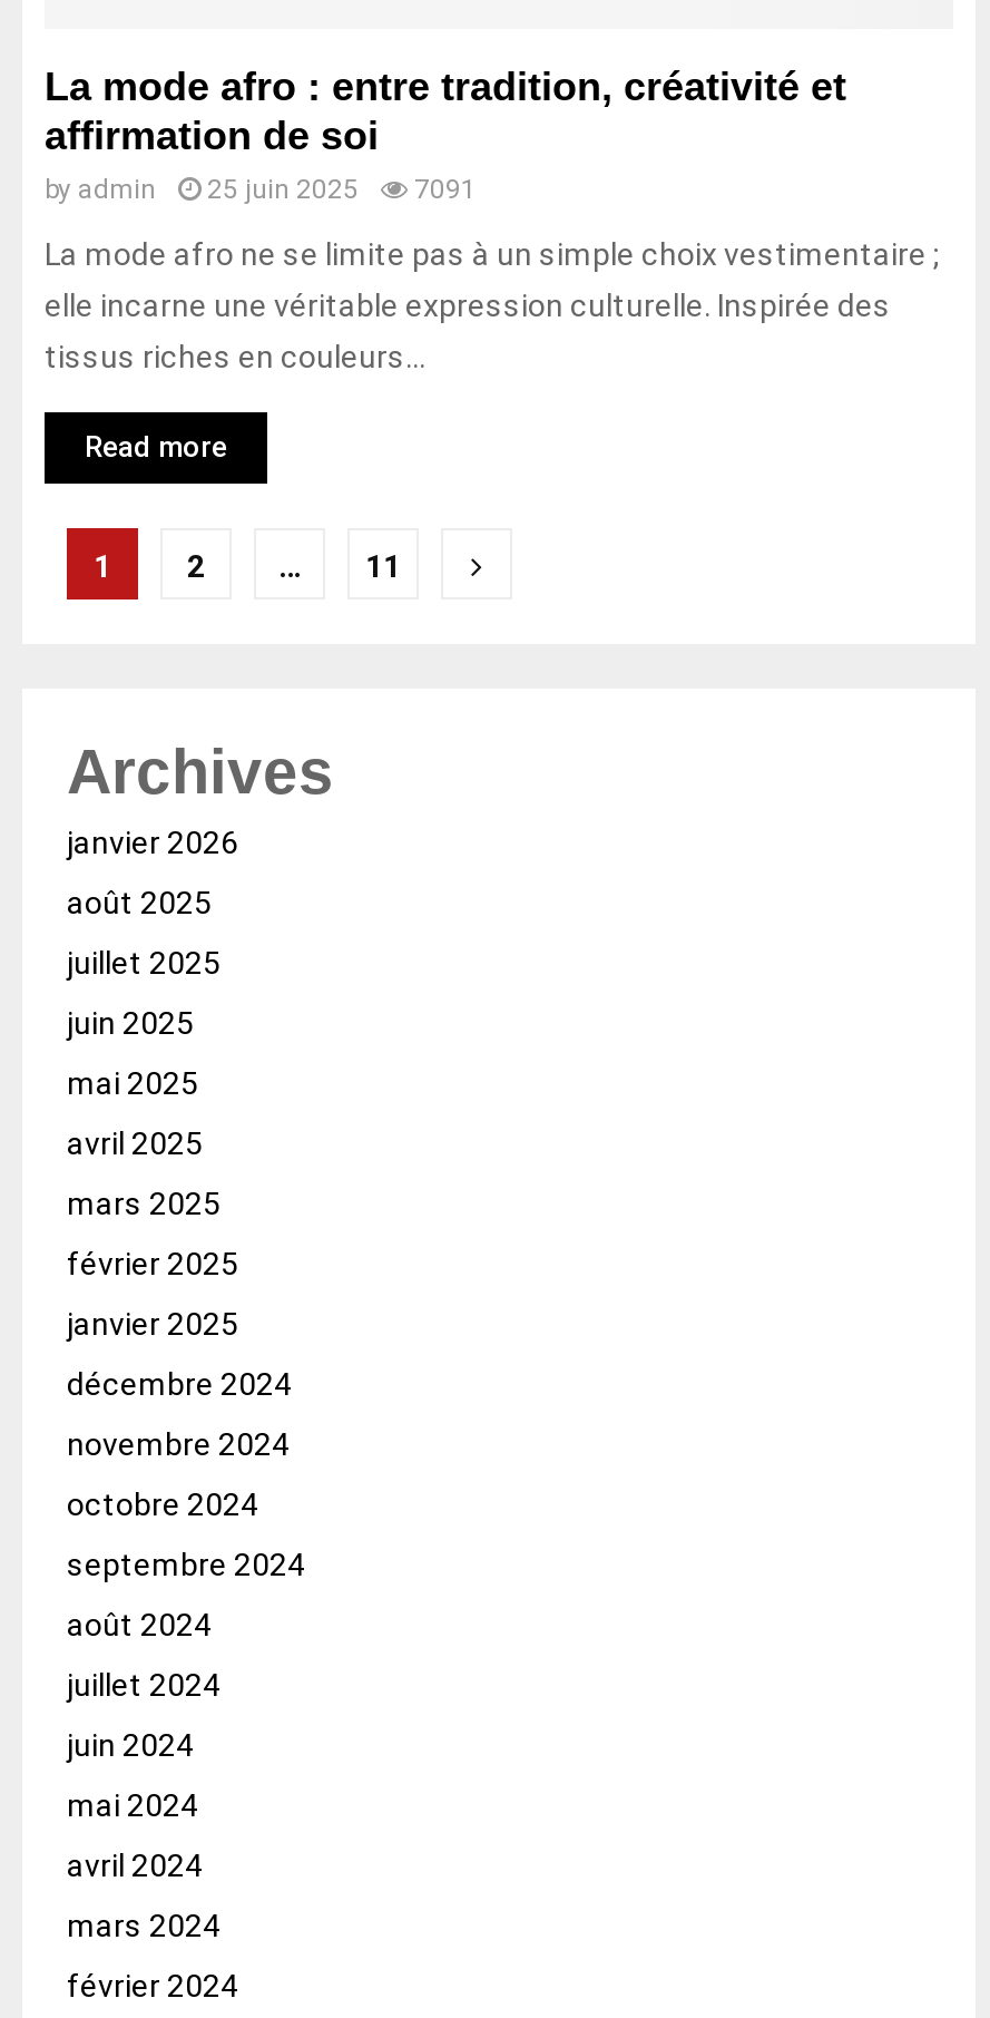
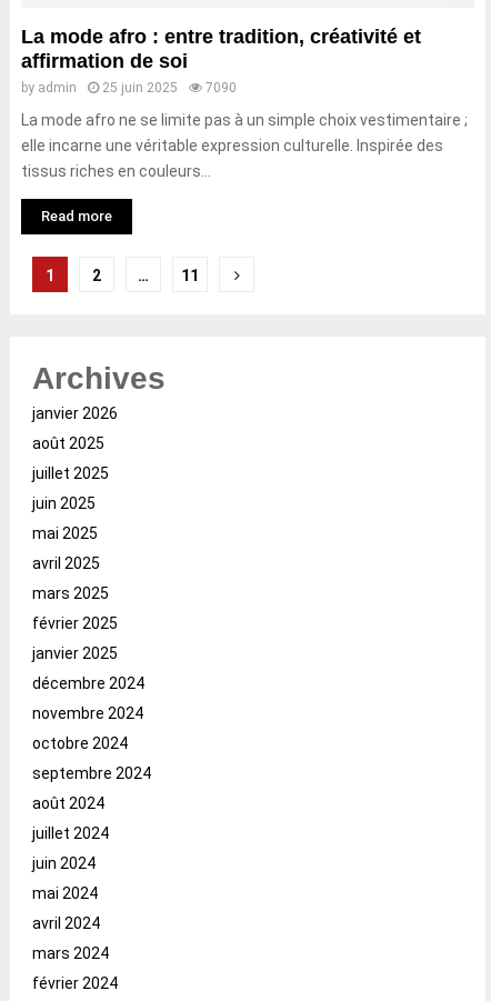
[45,174,477,205] by admin 25 juin 2025 7091 -> [21,80,237,96] by admin 25 juin 2025 7090

